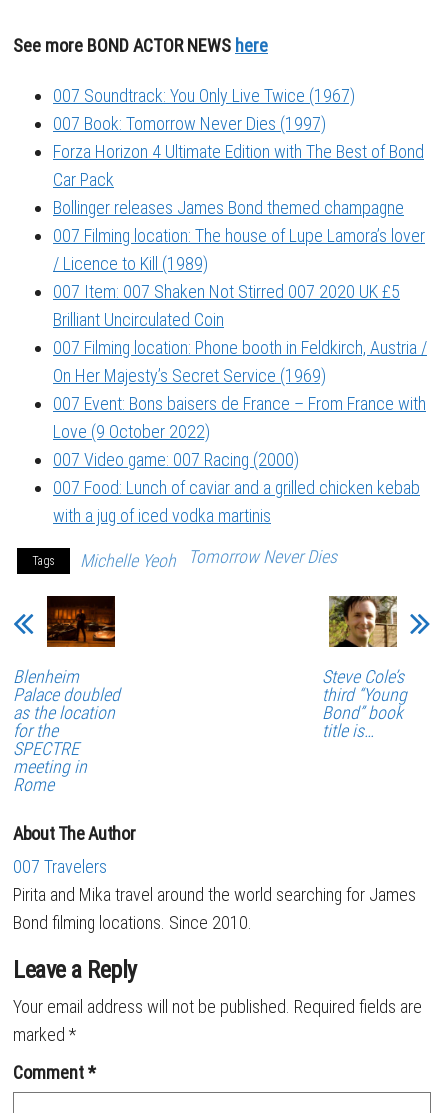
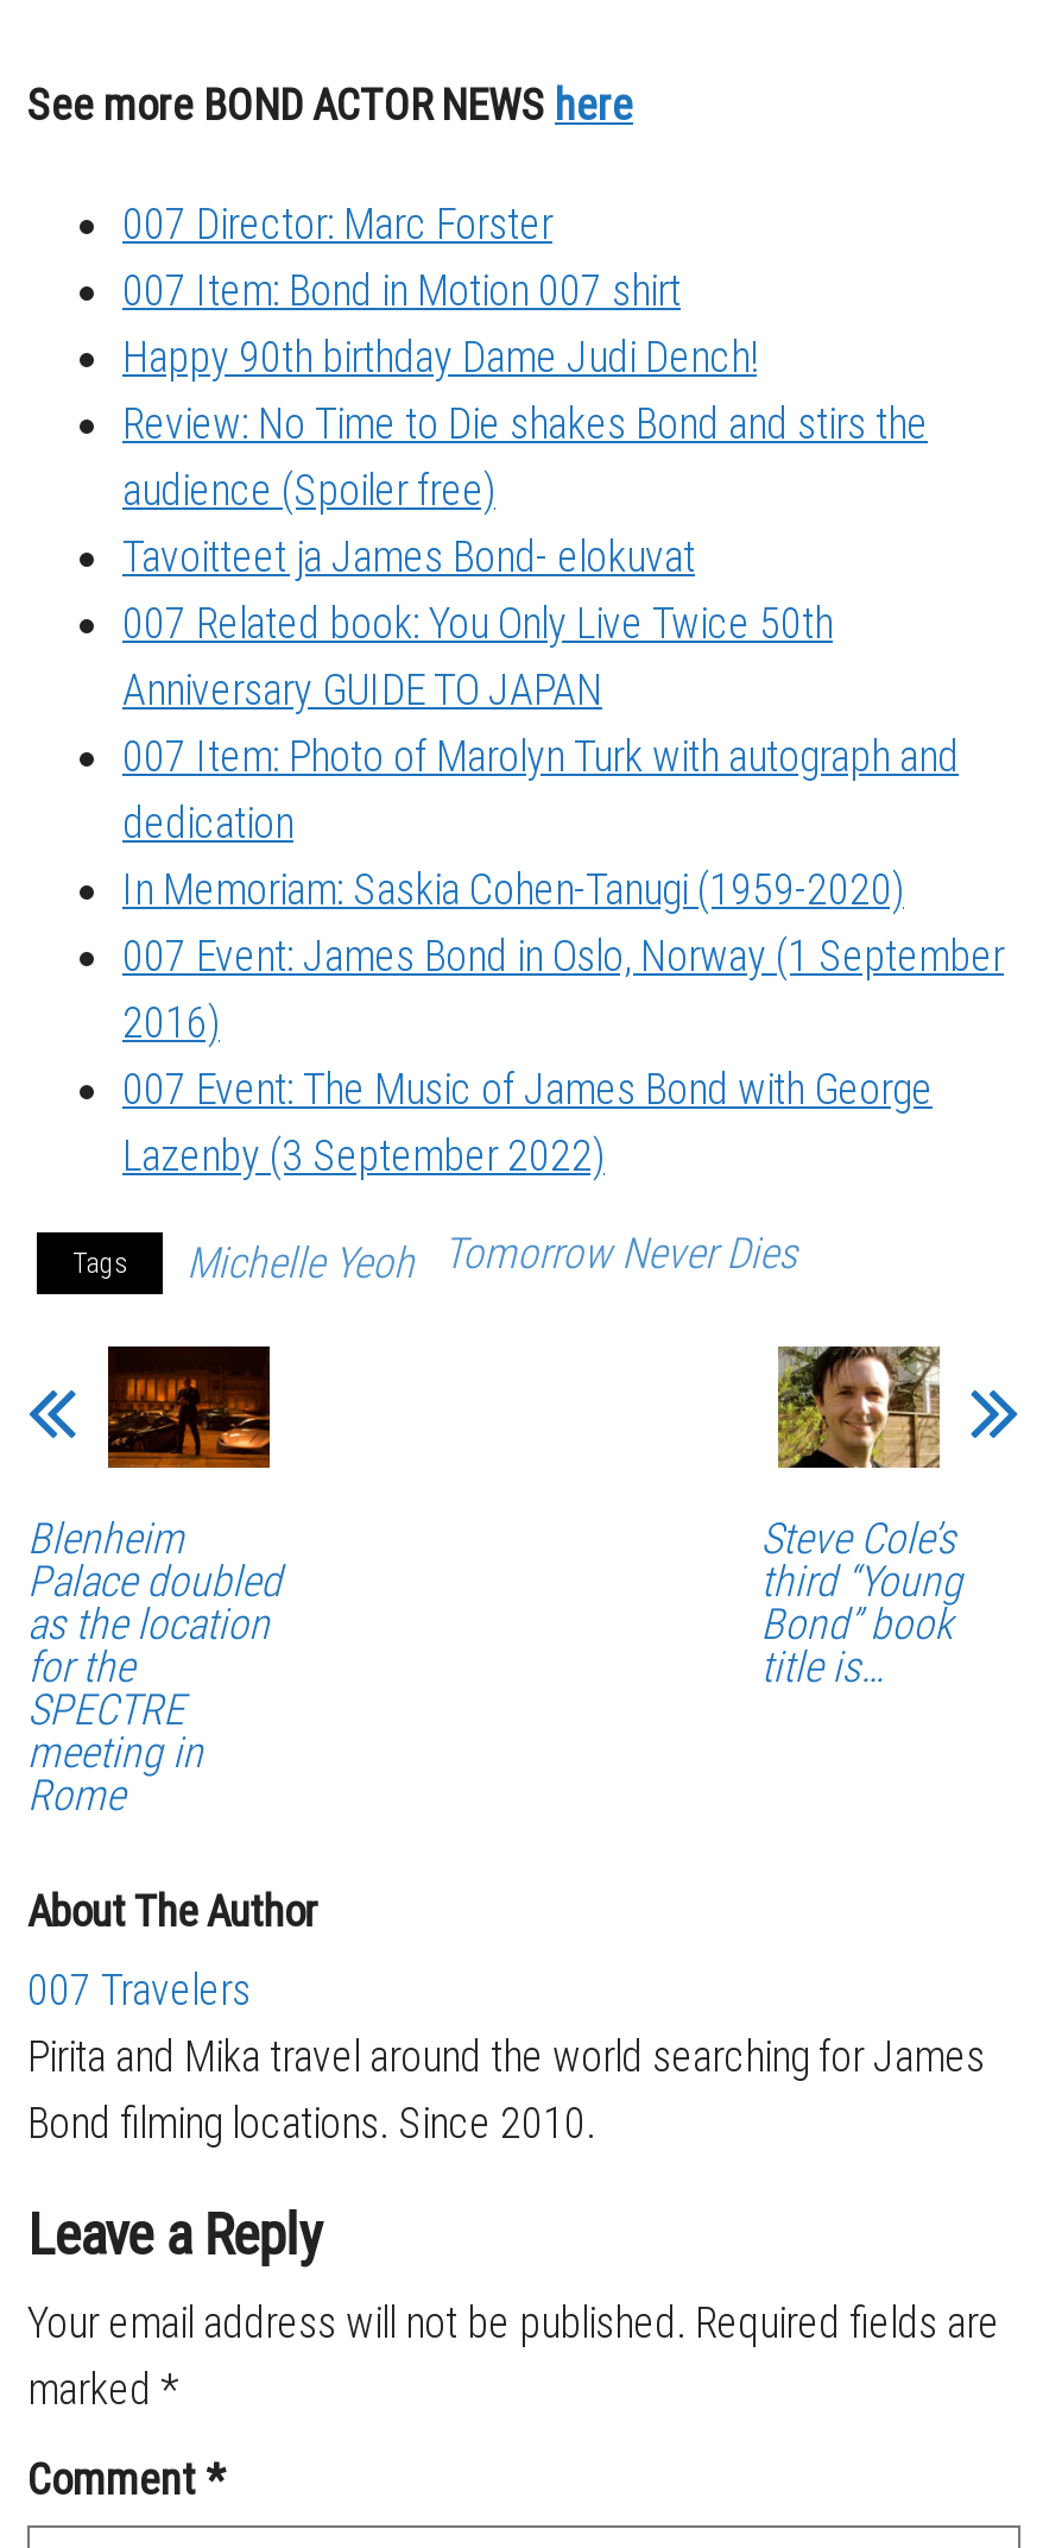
[53,85,427,526] 007 Soundtrack: You Only Live Twice (1967) | 007 Book: Tomorrow Never Dies (1997) | Forza Horizon 4 Ultimate Edition with The Best of Bond | Car Pack | Bollinger releases James Bond themed champagne | 007 Filming location: The house of Lupe Lamora’s lover | / Licence to Kill (1989) | 007 Item: 007 Shaken Not Stirred 007 2020 UK £5 | Brilliant Uncirculated Coin | 007 Filming location: Phone booth in Feldkirch, Austria / | On Her Majesty’s Secret Service (1969) | 007 Event: Bons baisers de France – From France with | Love (9 October 2022) | 007 Video game: 007 Racing (2000) | 007 Food: Lunch of caviar and a grilled chicken kebab | with a jug of iced vodka martinis -> [122,199,1004,1181] 007 Director: Marc Forster | 007 Item: Bond in Motion 007 shirt | Happy 90th birthday Dame Judi Dench! | Review: No Time to Die shakes Bond and stirs the | audience (Spoiler free) | Tavoitteet ja James Bond- elokuvat | 007 Related book: You Only Live Twice 50th | Anniversary GUIDE TO JAPAN | 007 Item: Photo of Marolyn Turk with autograph and | dedication | In Memoriam: Saskia Cohen-Tanugi (1959-2020) | 007 Event: James Bond in Oslo, Norway (1 September | 2016) | 007 Event: The Music of James Bond with George | Lazenby (3 September 2022)

